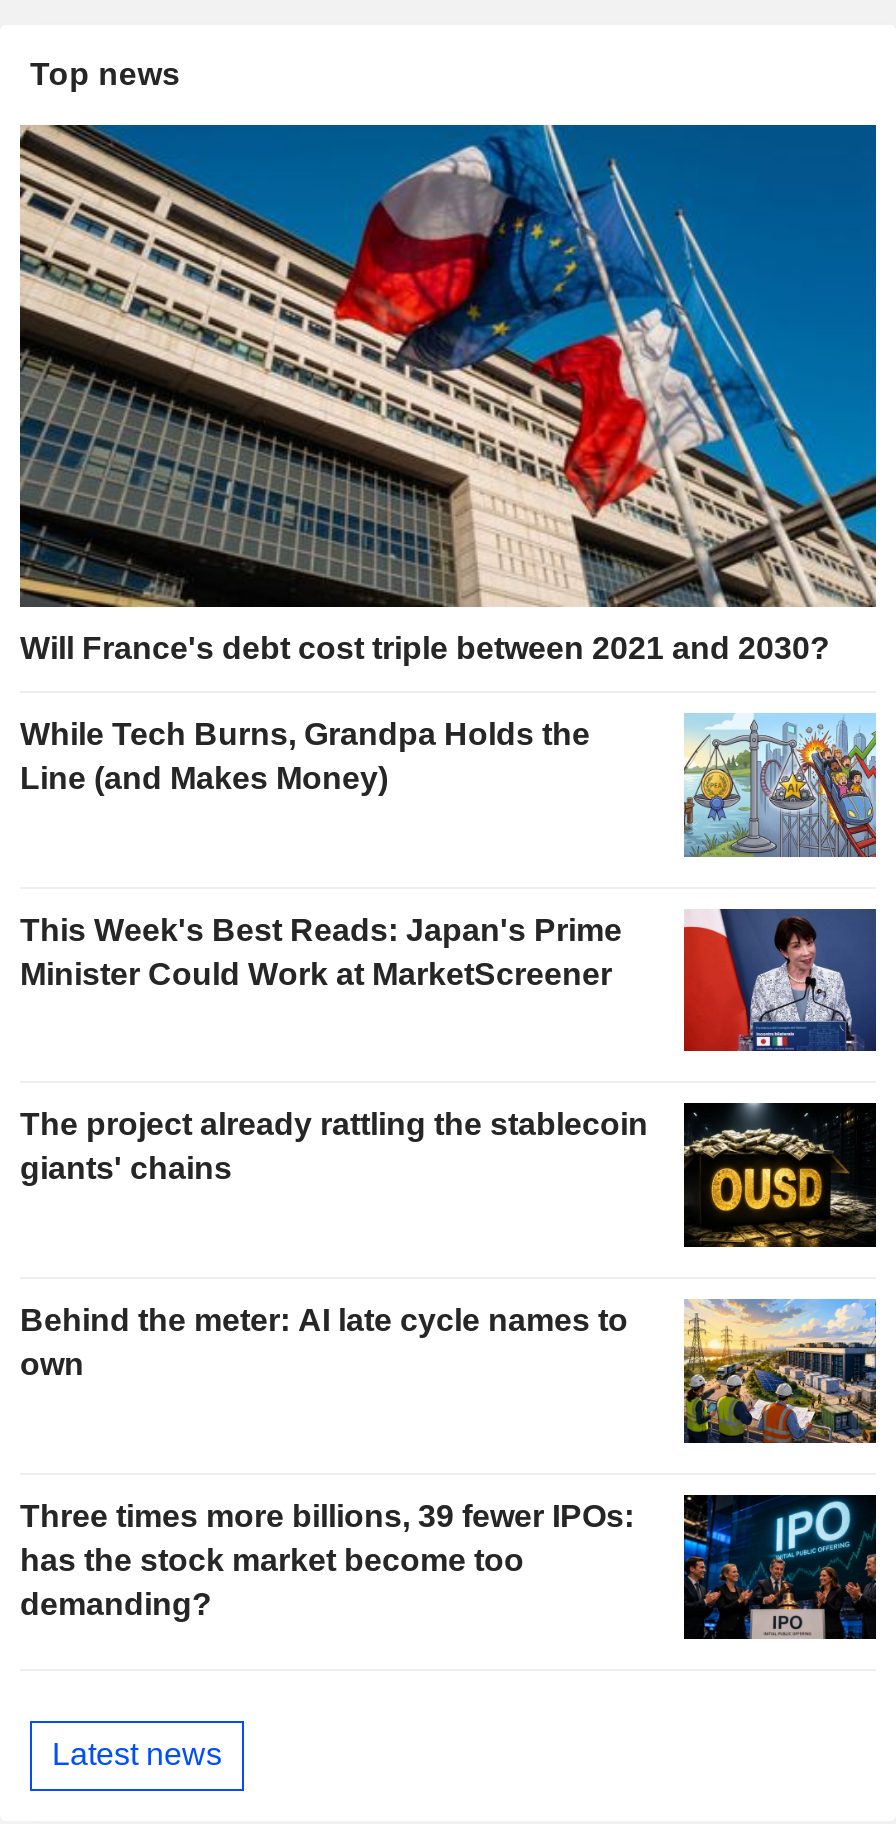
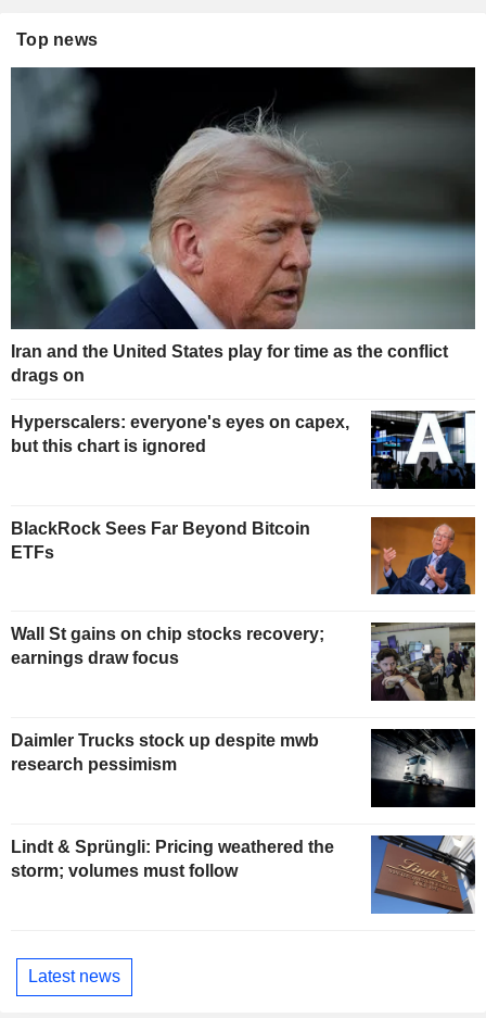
[20,123,878,664] [image] | Will France's debt cost triple between 2021 and 2030? -> [11,66,476,384] [image] | Iran and the United States play for time as the conflict | drags on
[20,716,590,794] While Tech Burns, Grandpa Holds the | Line (and Makes Money) -> [11,413,349,455] Hyperscalers: everyone's eyes on capex, | but this chart is ignored
[684,713,878,859] [image] -> [370,410,476,490] [image]
[20,912,622,990] This Week's Best Reads: Japan's Prime | Minister Could Work at MarketScreener -> [11,519,310,561] BlackRock Sees Far Beyond Bitcoin | ETFs
[684,907,878,1053] [image] -> [370,516,476,595] [image]
[20,1108,648,1186] The project already rattling the stablecoin | giants' chains -> [11,625,324,668] Wall St gains on chip stocks recovery; | earnings draw focus
[682,1101,878,1249] [image] -> [370,621,476,702] [image]
[20,1303,628,1381] Behind the meter: AI late cycle names to | own -> [11,731,319,774] Daimler Trucks stock up despite mwb | research pessimism
[682,1297,878,1445] [image] -> [370,728,476,808] [image]
[20,1493,878,1641] [image] | Three times more billions, 39 fewer IPOs: | has the stock market become too | demanding? -> [11,834,475,915] [image] | Lindt & Sprüngli: Pricing weathered the | storm; volumes must follow

